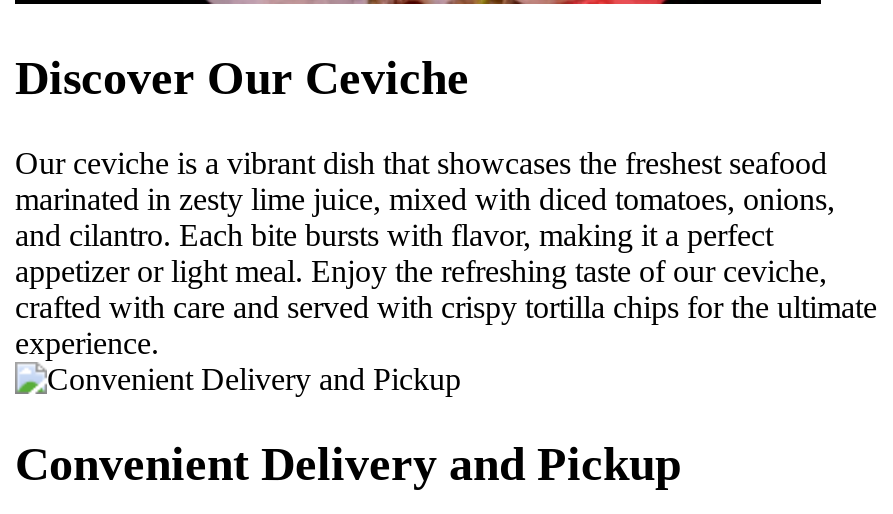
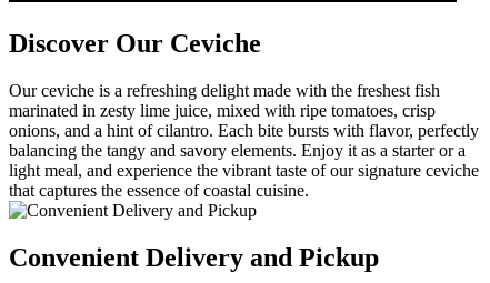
[15,145,877,359] Our ceviche is a vibrant dish that showcases the freshest seafood | marinated in zesty lime juice, mixed with diced tomatoes, onions, | and cilantro. Each bite bursts with flavor, making it a perfect | appetizer or light meal. Enjoy the refreshing taste of our ceviche, | crafted with care and served with crispy tortilla chips for the ultimate | experience. -> [9,81,479,199] Our ceviche is a refreshing delight made with the freshest fish | marinated in zesty lime juice, mixed with ripe tomatoes, crisp | onions, and a hint of cilantro. Each bite bursts with flavor, perfectly | balancing the tangy and savory elements. Enjoy it as a starter or a | light meal, and experience the vibrant taste of our signature ceviche | that captures the essence of coastal cuisine.

